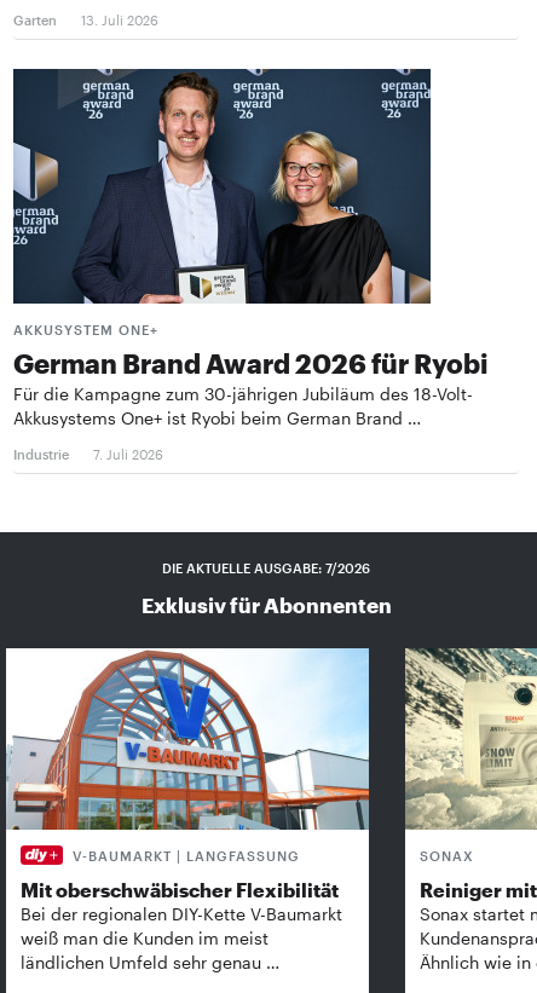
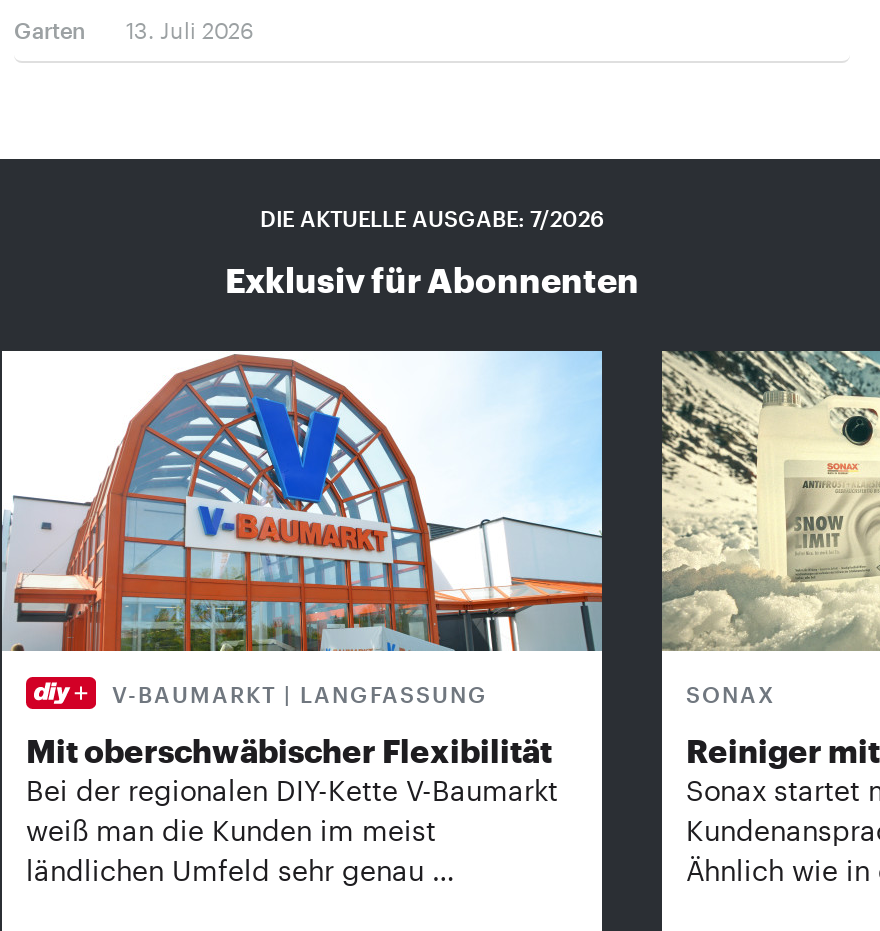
[12,68,487,462] [image] | AKKUSYSTEM ONE+ | German Brand Award 2026 für Ryobi | Für die Kampagne zum 30-jährigen Jubiläum des 18-Volt- | Akkusystems One+ ist Ryobi beim German Brand … | Industrie | 7. Juli 2026 -> none

